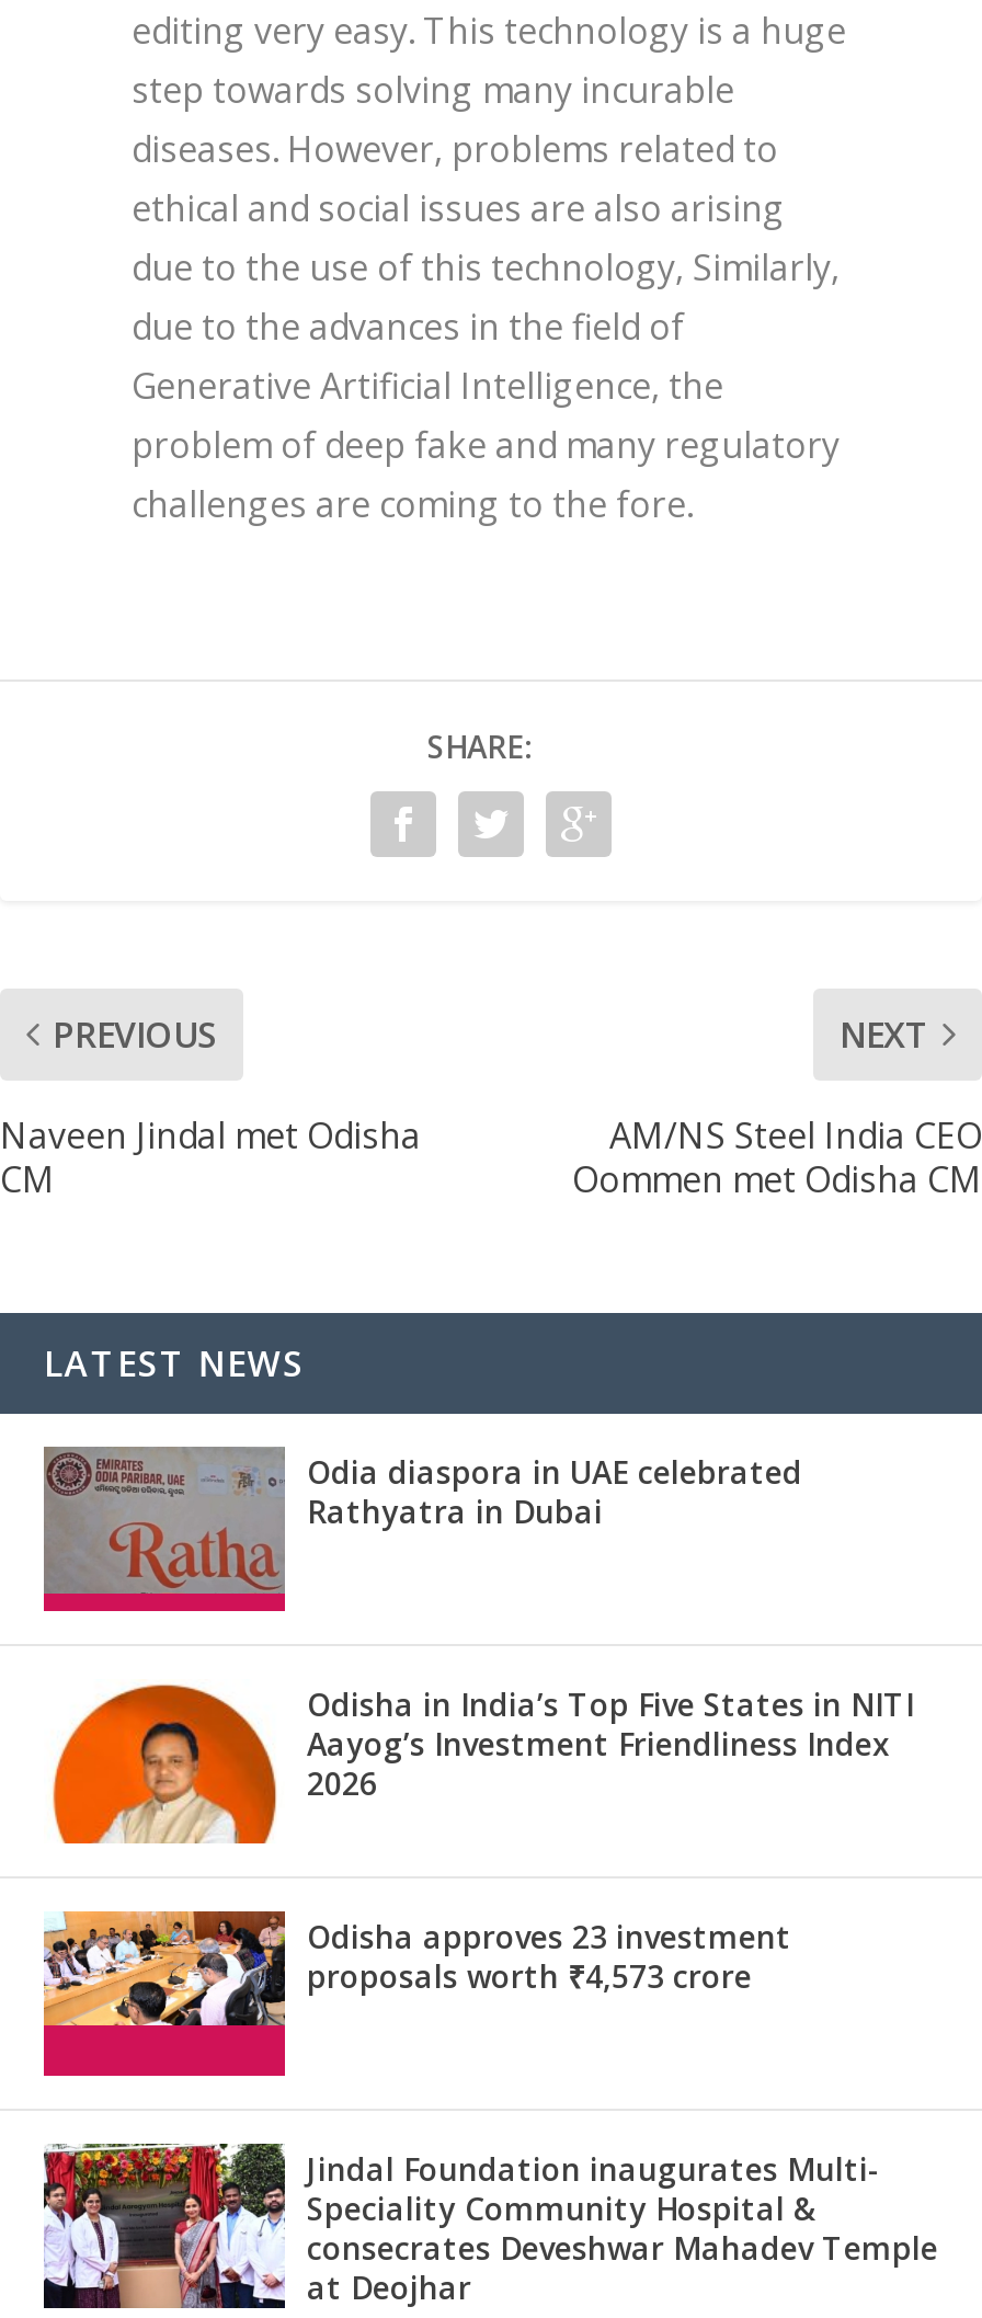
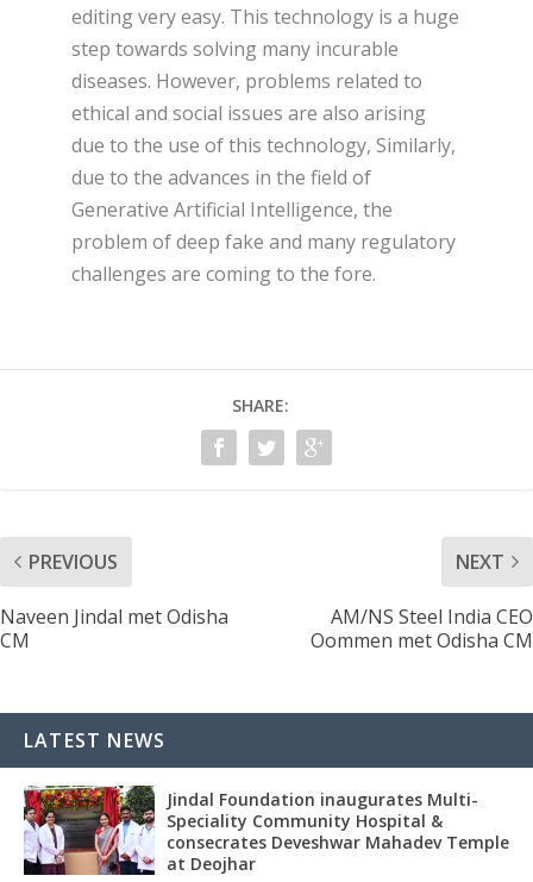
[42,1447,802,1613] [image] | Odia diaspora in UAE celebrated | Rathyatra in Dubai -> none
[50,1683,914,1846] [image] | Odisha in India’s Top Five States in NITI | Aayog’s Investment Friendliness Index | 2026 -> none
[42,1909,791,2078] [image] | Odisha approves 23 investment | proposals worth ₹4,573 crore -> none

